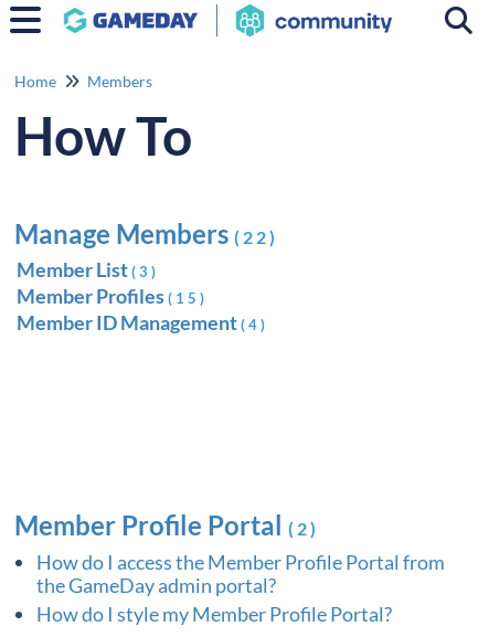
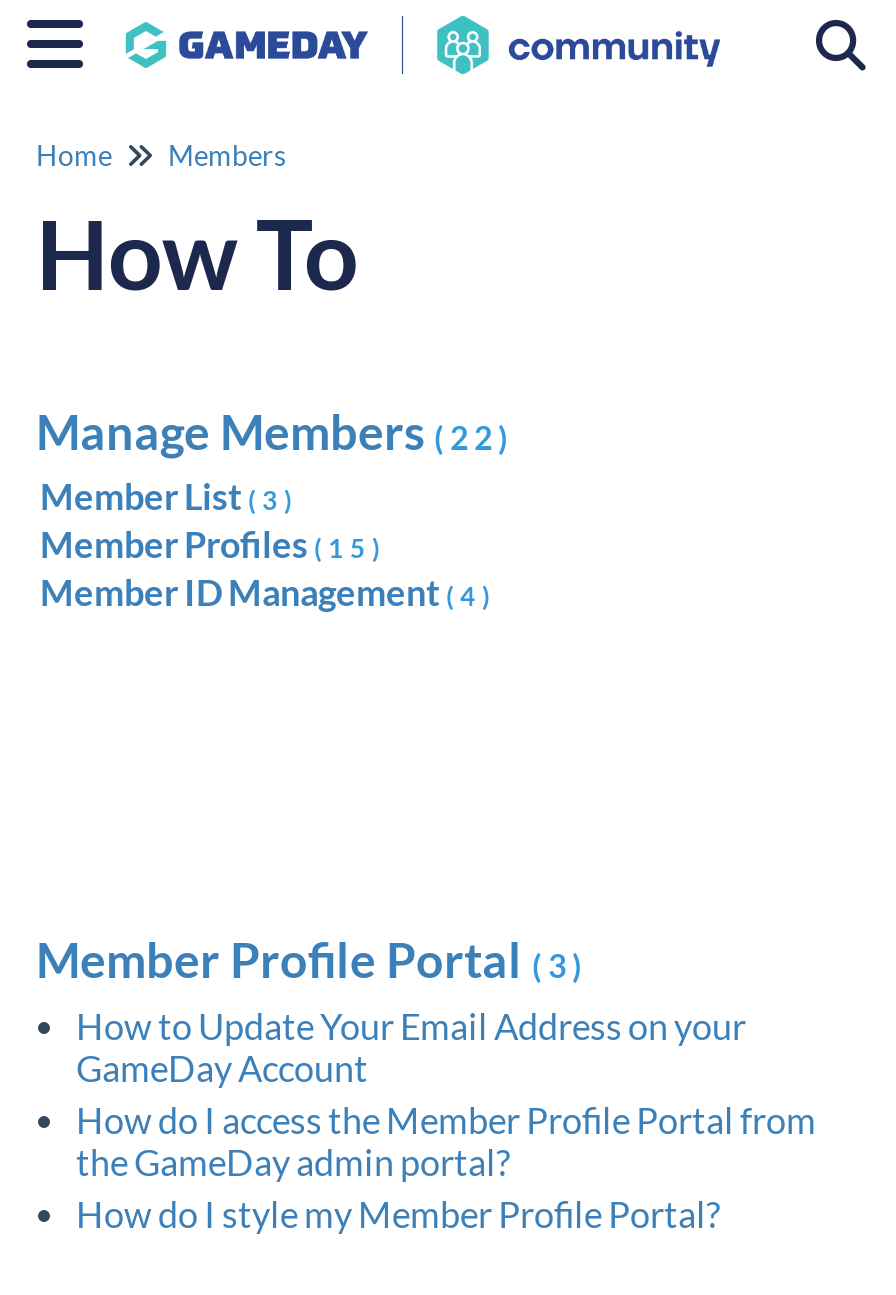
[14,509,319,541] Member Profile Portal (2) -> [36,930,746,1090] Member Profile Portal (3) | How to Update Your Email Address on your | GameDay Account

